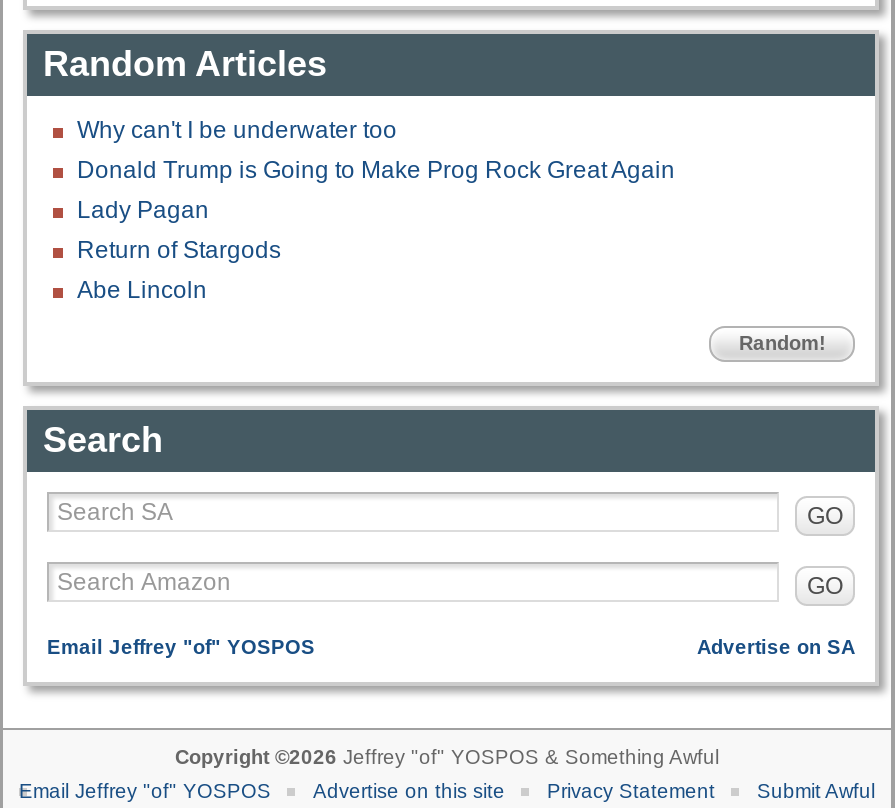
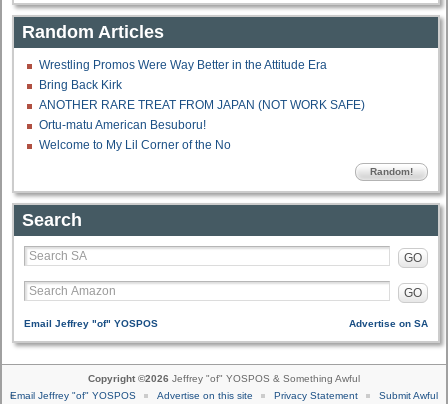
[77,117,675,305] Why can't I be underwater too | Donald Trump is Going to Make Prog Rock Great Again | Lady Pagan | Return of Stargods | Abe Lincoln -> [39,58,365,152] Wrestling Promos Were Way Better in the Attitude Era | Bring Back Kirk | ANOTHER RARE TREAT FROM JAPAN (NOT WORK SAFE) | Ortu-matu American Besuboru! | Welcome to My Lil Corner of the No

